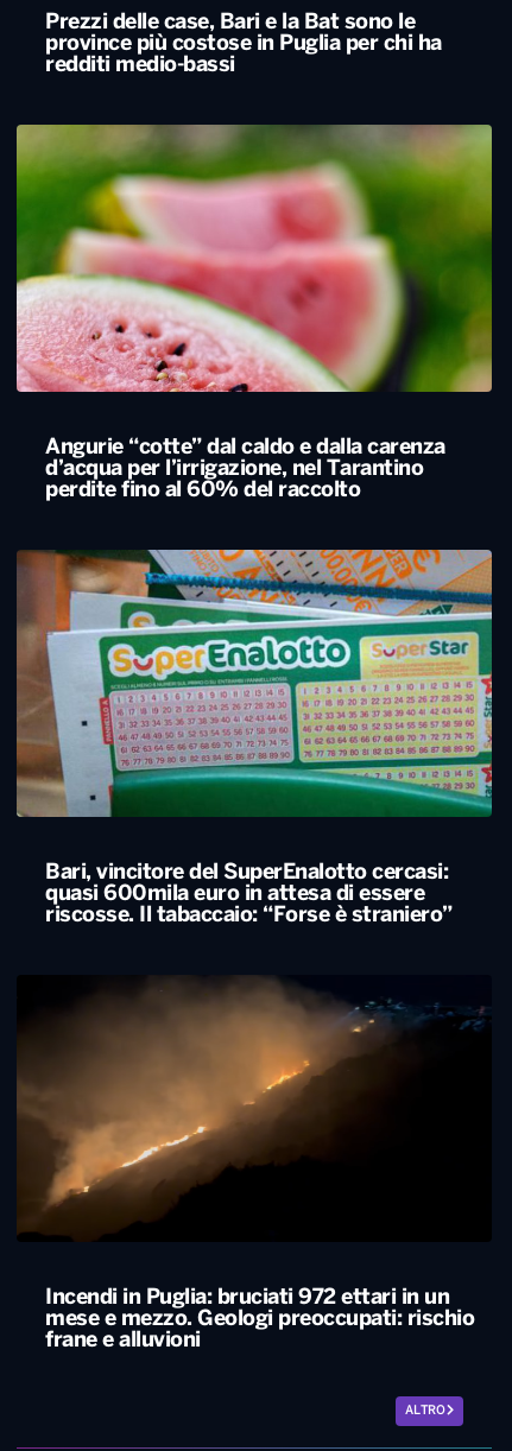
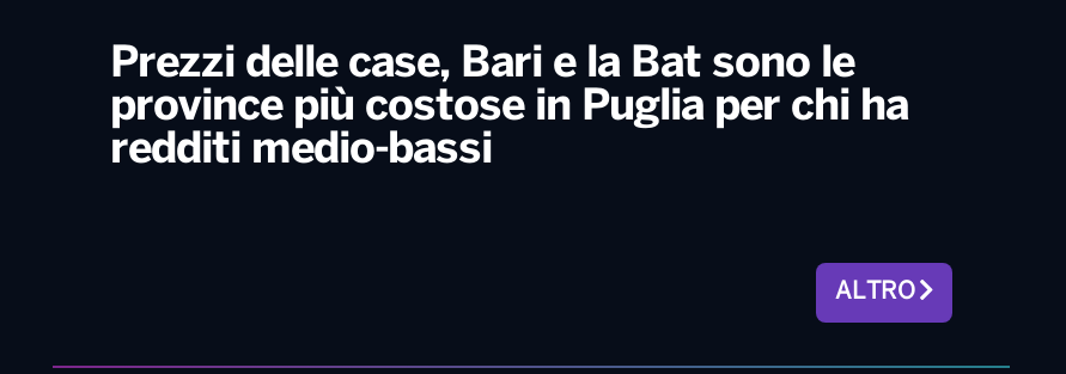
[15,123,493,501] [image] | Angurie “cotte” dal caldo e dalla carenza | d’acqua per l’irrigazione, nel Tarantino | perdite fino al 60% del raccolto -> none
[15,549,493,926] [image] | Bari, vincitore del SuperEnalotto cercasi: | quasi 600mila euro in attesa di essere | riscosse. Il tabaccaio: “Forse è straniero” -> none
[17,976,403,1231] [image] -> none
[45,1288,474,1351] Incendi in Puglia: bruciati 972 ettari in un | mese e mezzo. Geologi preoccupati: rischio | frane e alluvioni -> none

